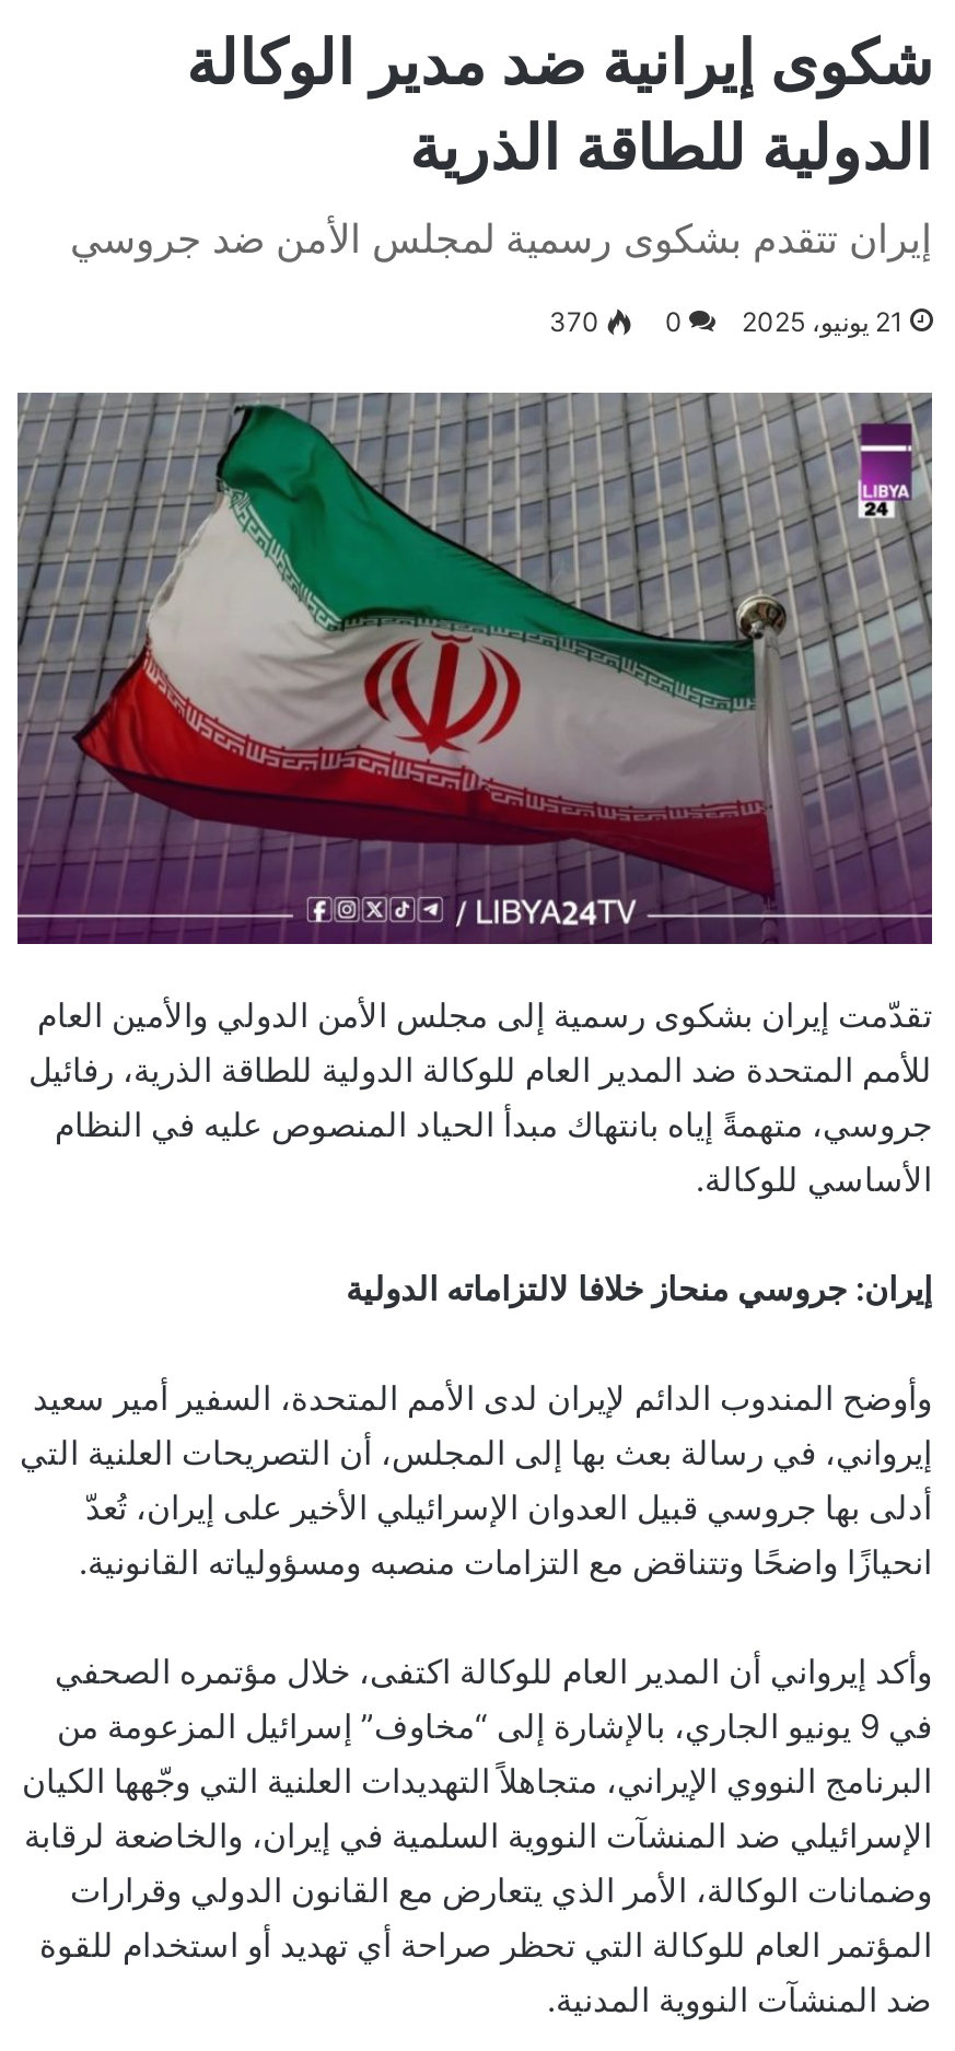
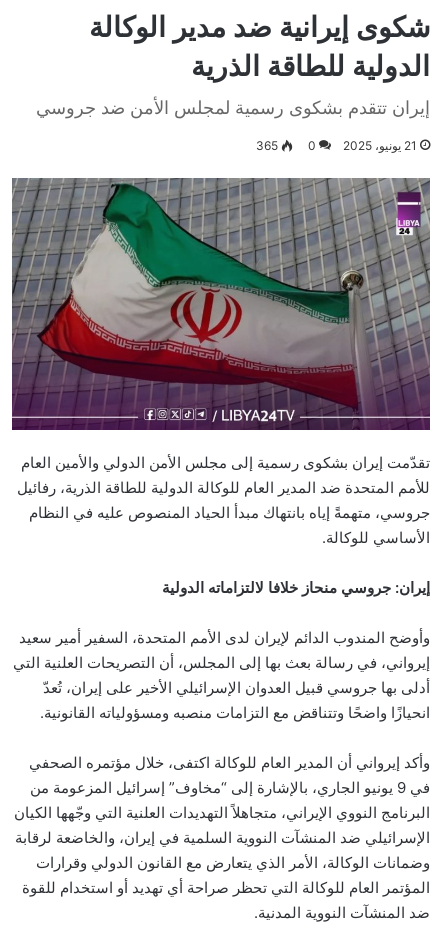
[549,305,683,338] 370 0 -> [256,138,316,153] 365 0

